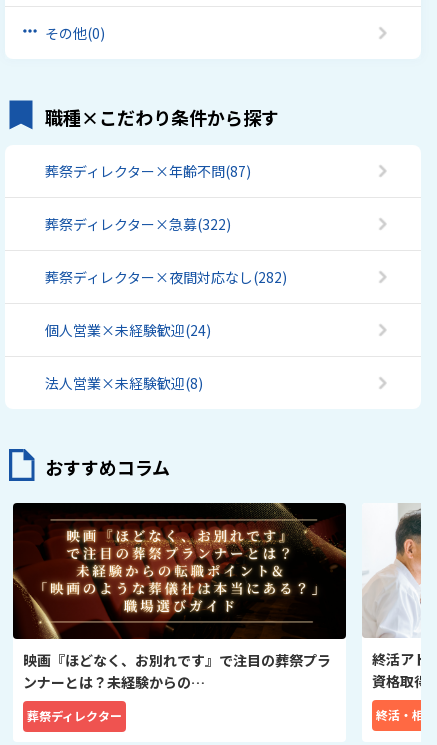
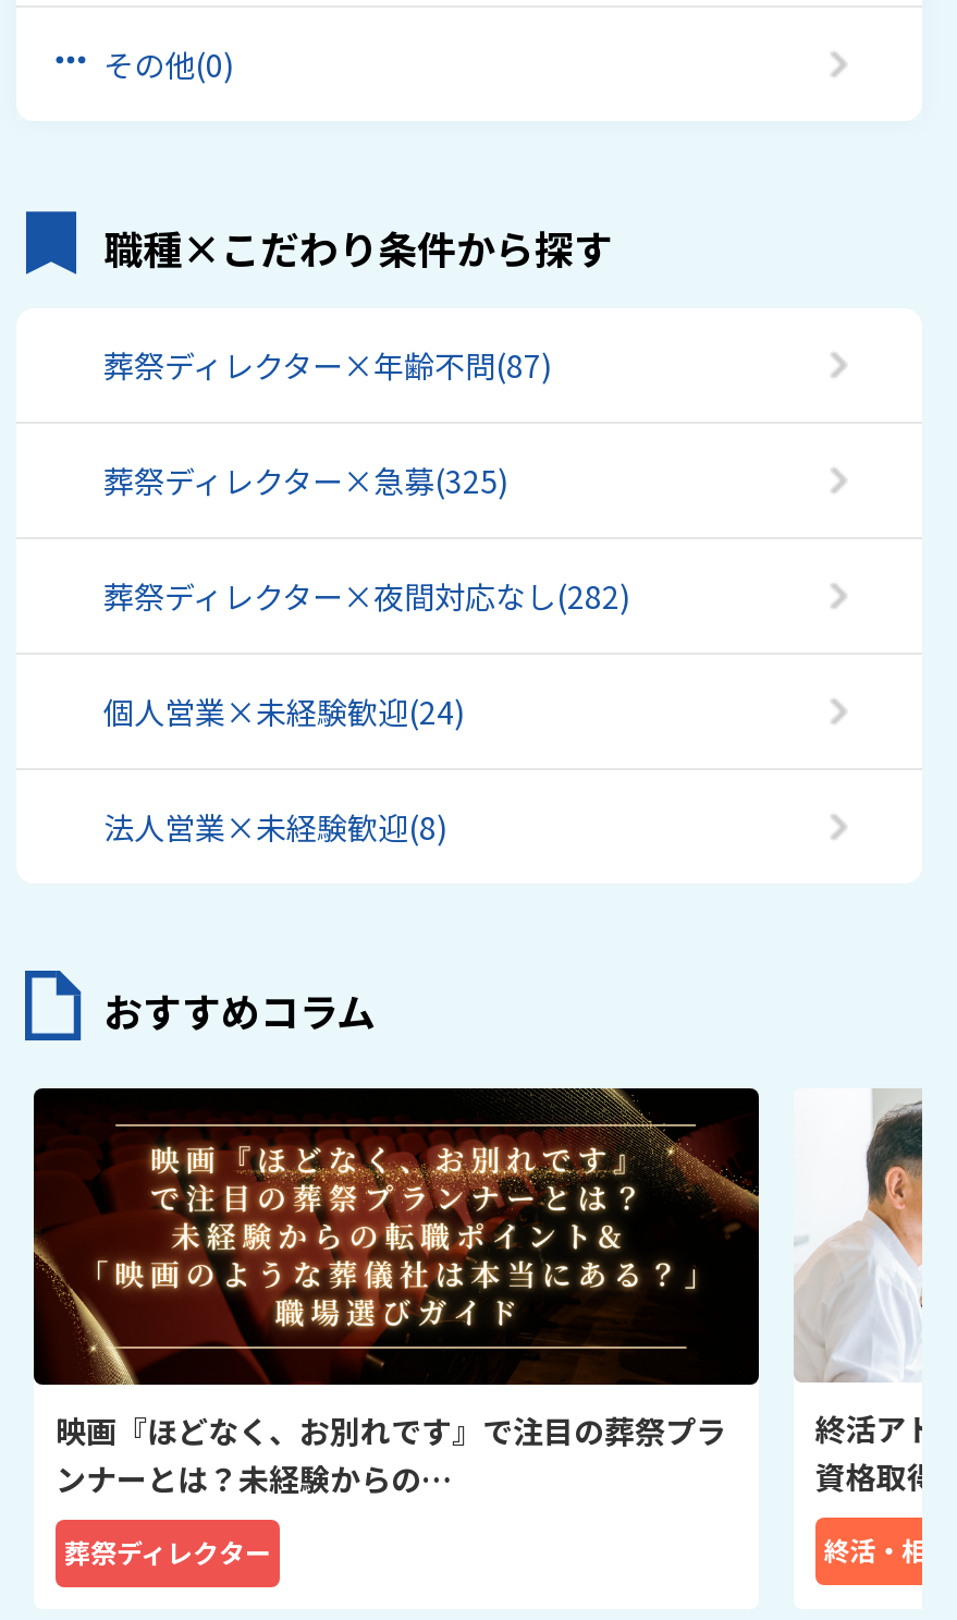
[45,214,231,234] 葬祭ディレクター×急募(322) -> [103,460,508,503] 葬祭ディレクター×急募(325)

